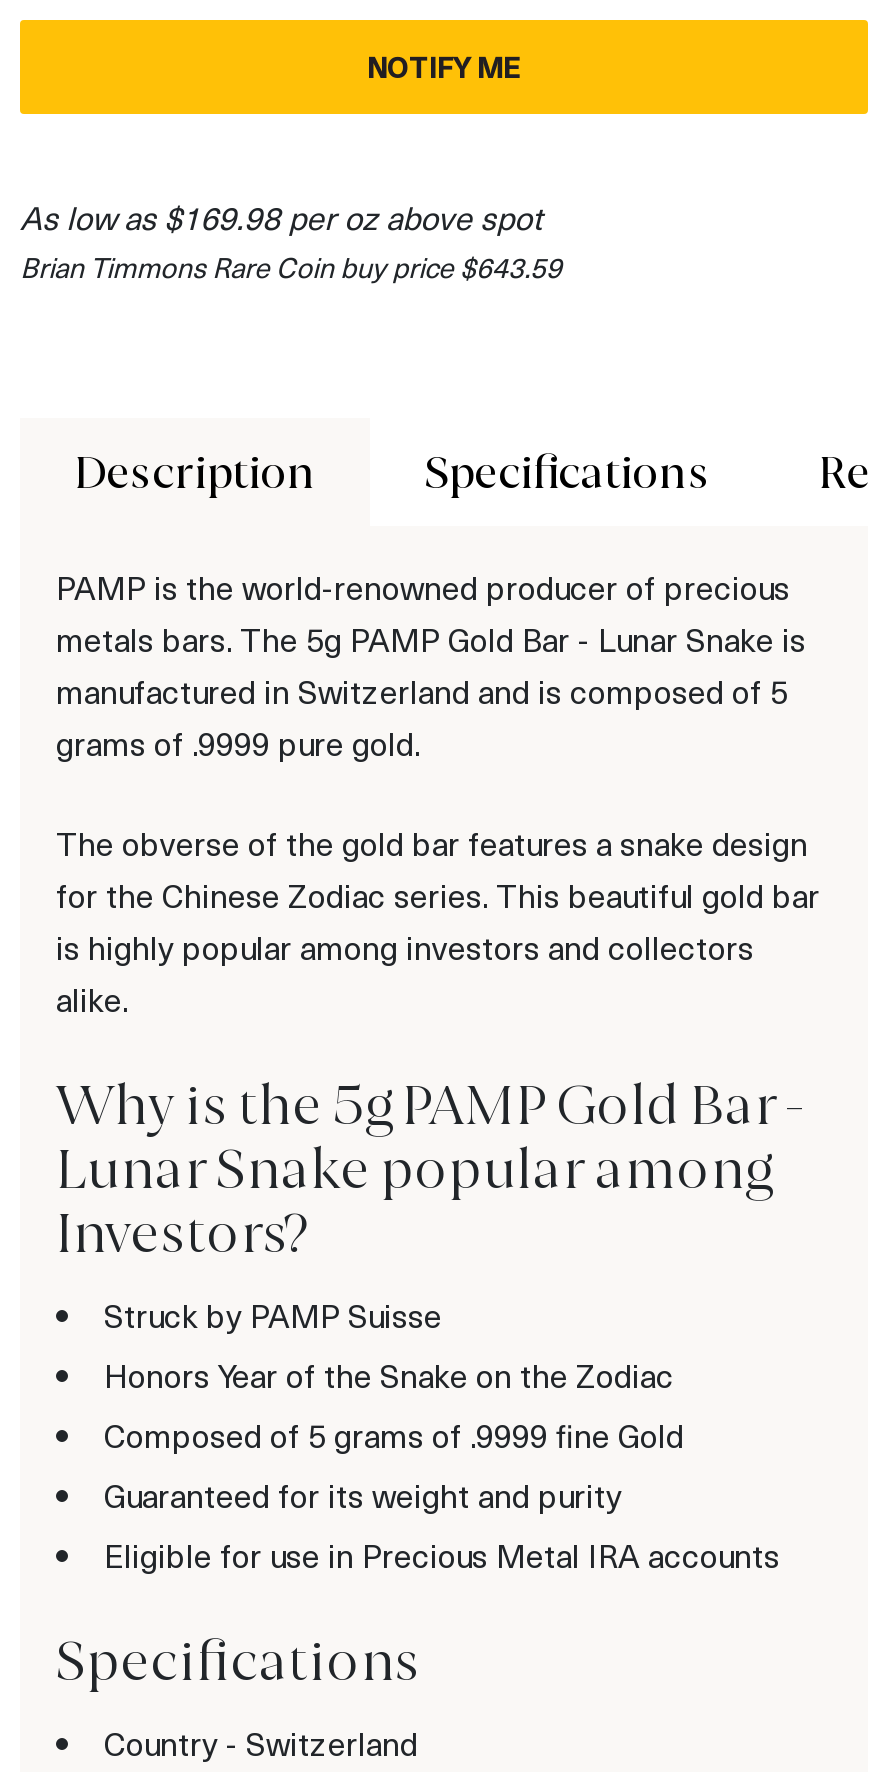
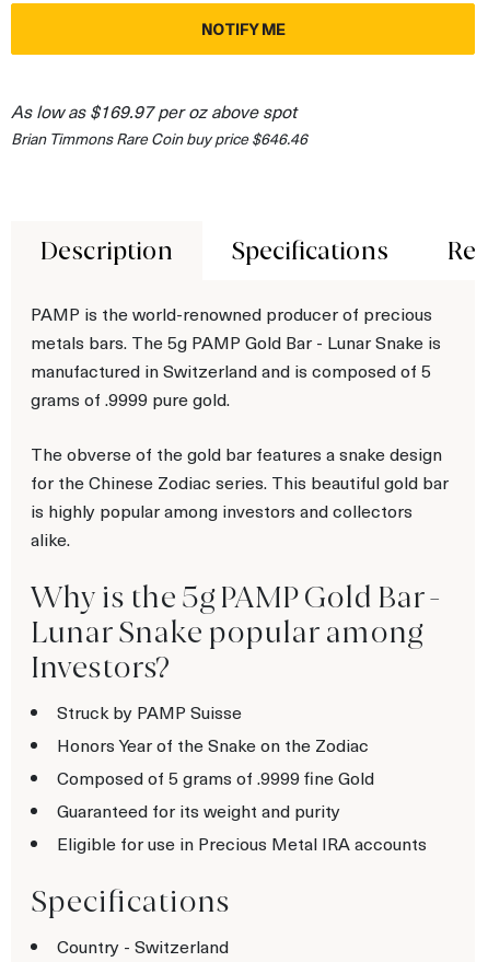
[20,197,542,239] As low as $169.98 per oz above spot -> [11,100,297,123] As low as $169.97 per oz above spot
[20,249,562,287] Brian Timmons Rare Coin buy price $643.59 -> [11,128,307,149] Brian Timmons Rare Coin buy price $646.46

